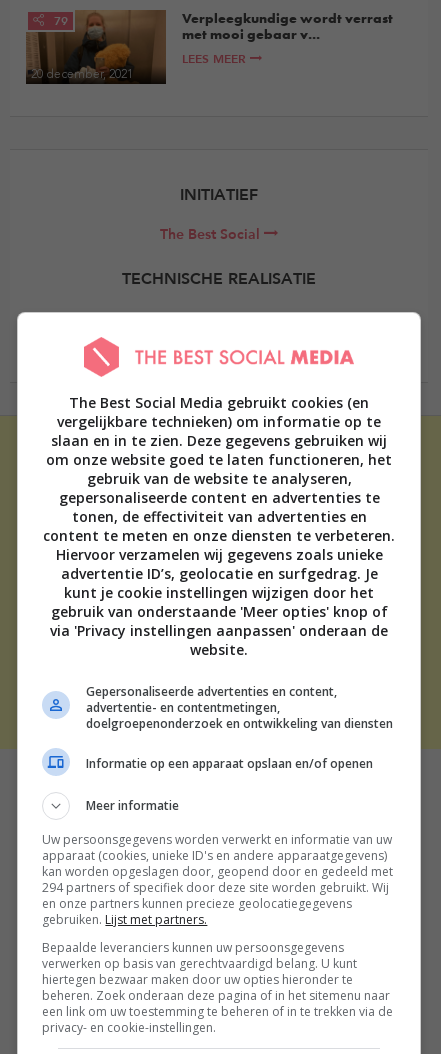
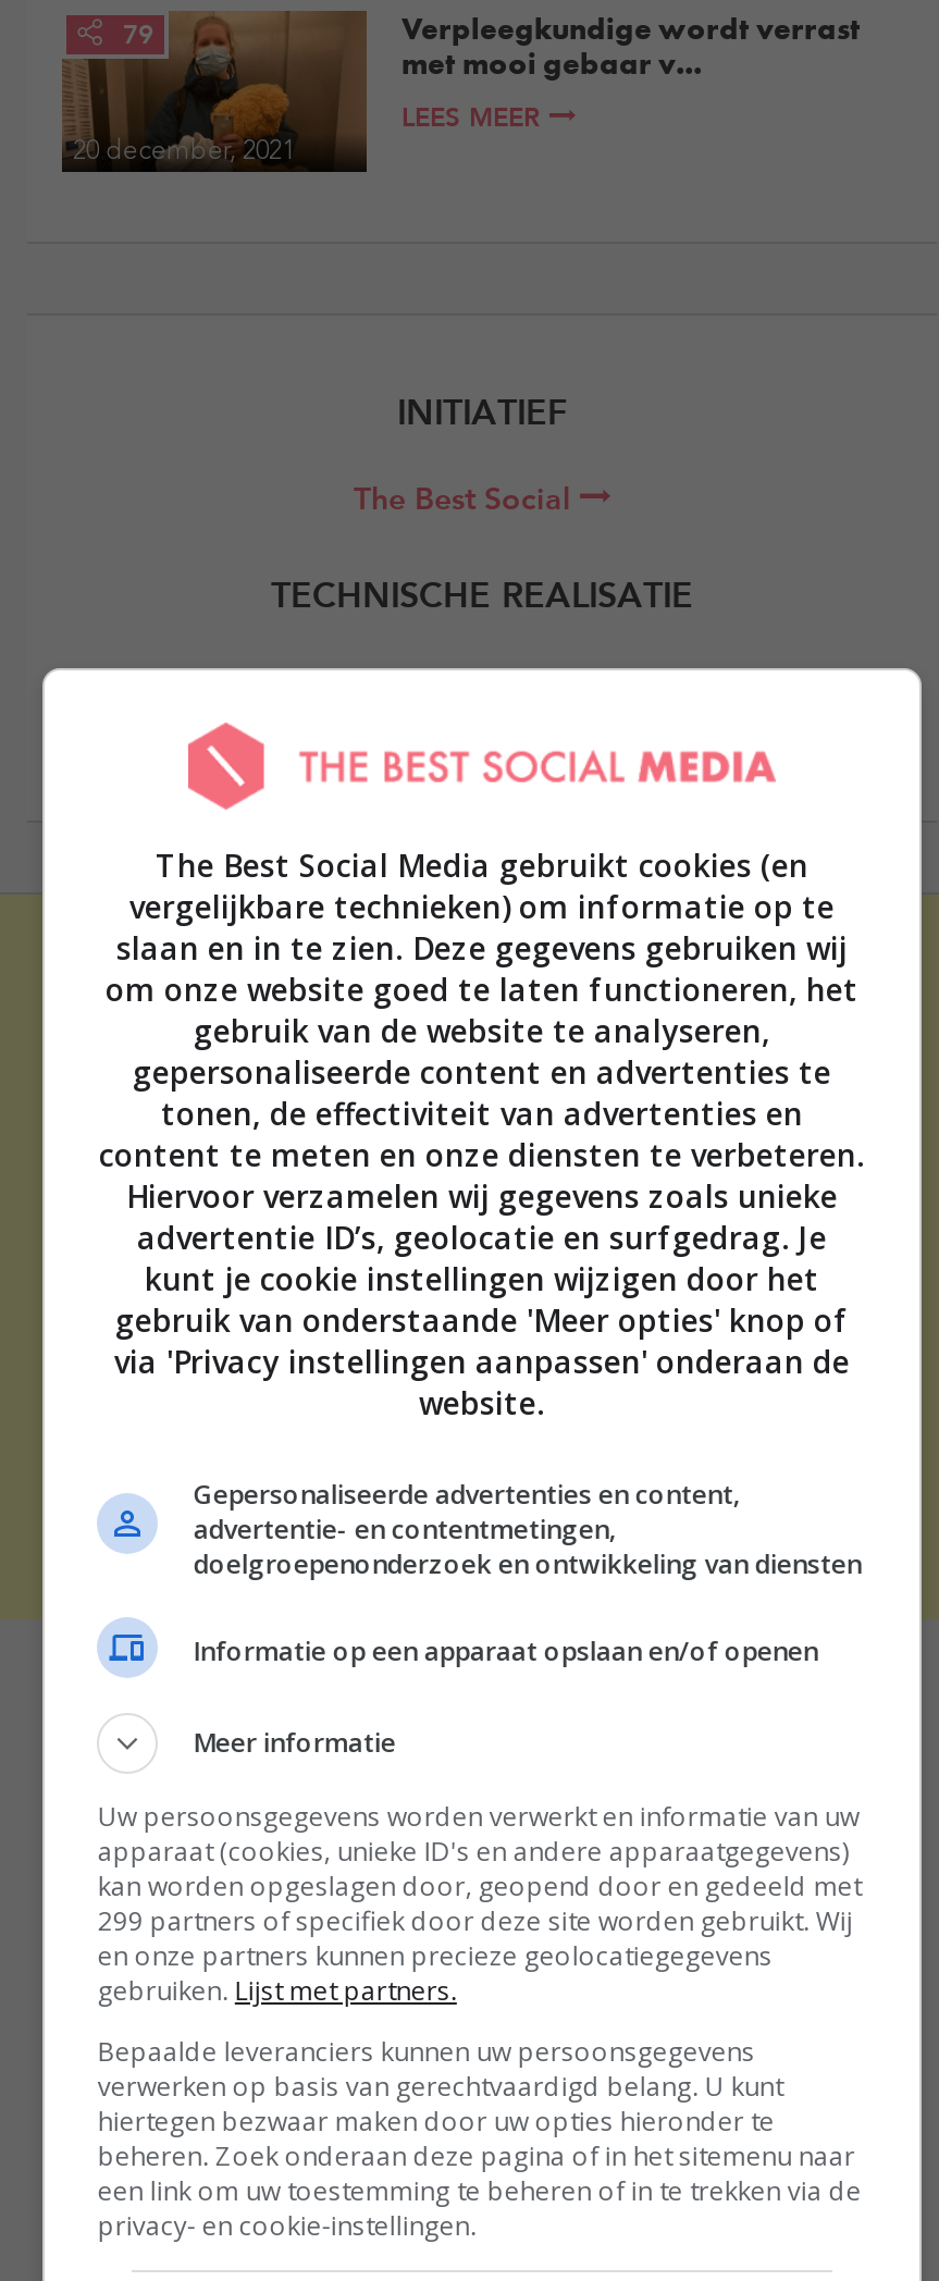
[42,878,389,895] 294 partners of specifiek door deze site worden gebruikt. Wij -> [98,1901,853,1938] 299 partners of specifiek door deze site worden gebruikt. Wij

